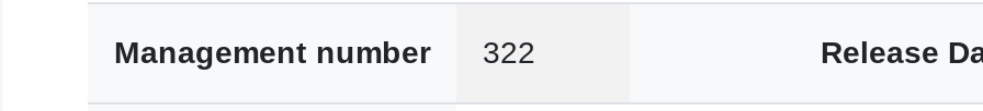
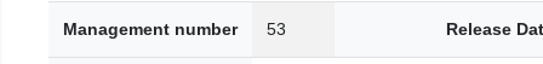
[114,35,535,70] Management number 322 -> [63,20,286,39] Management number 53

